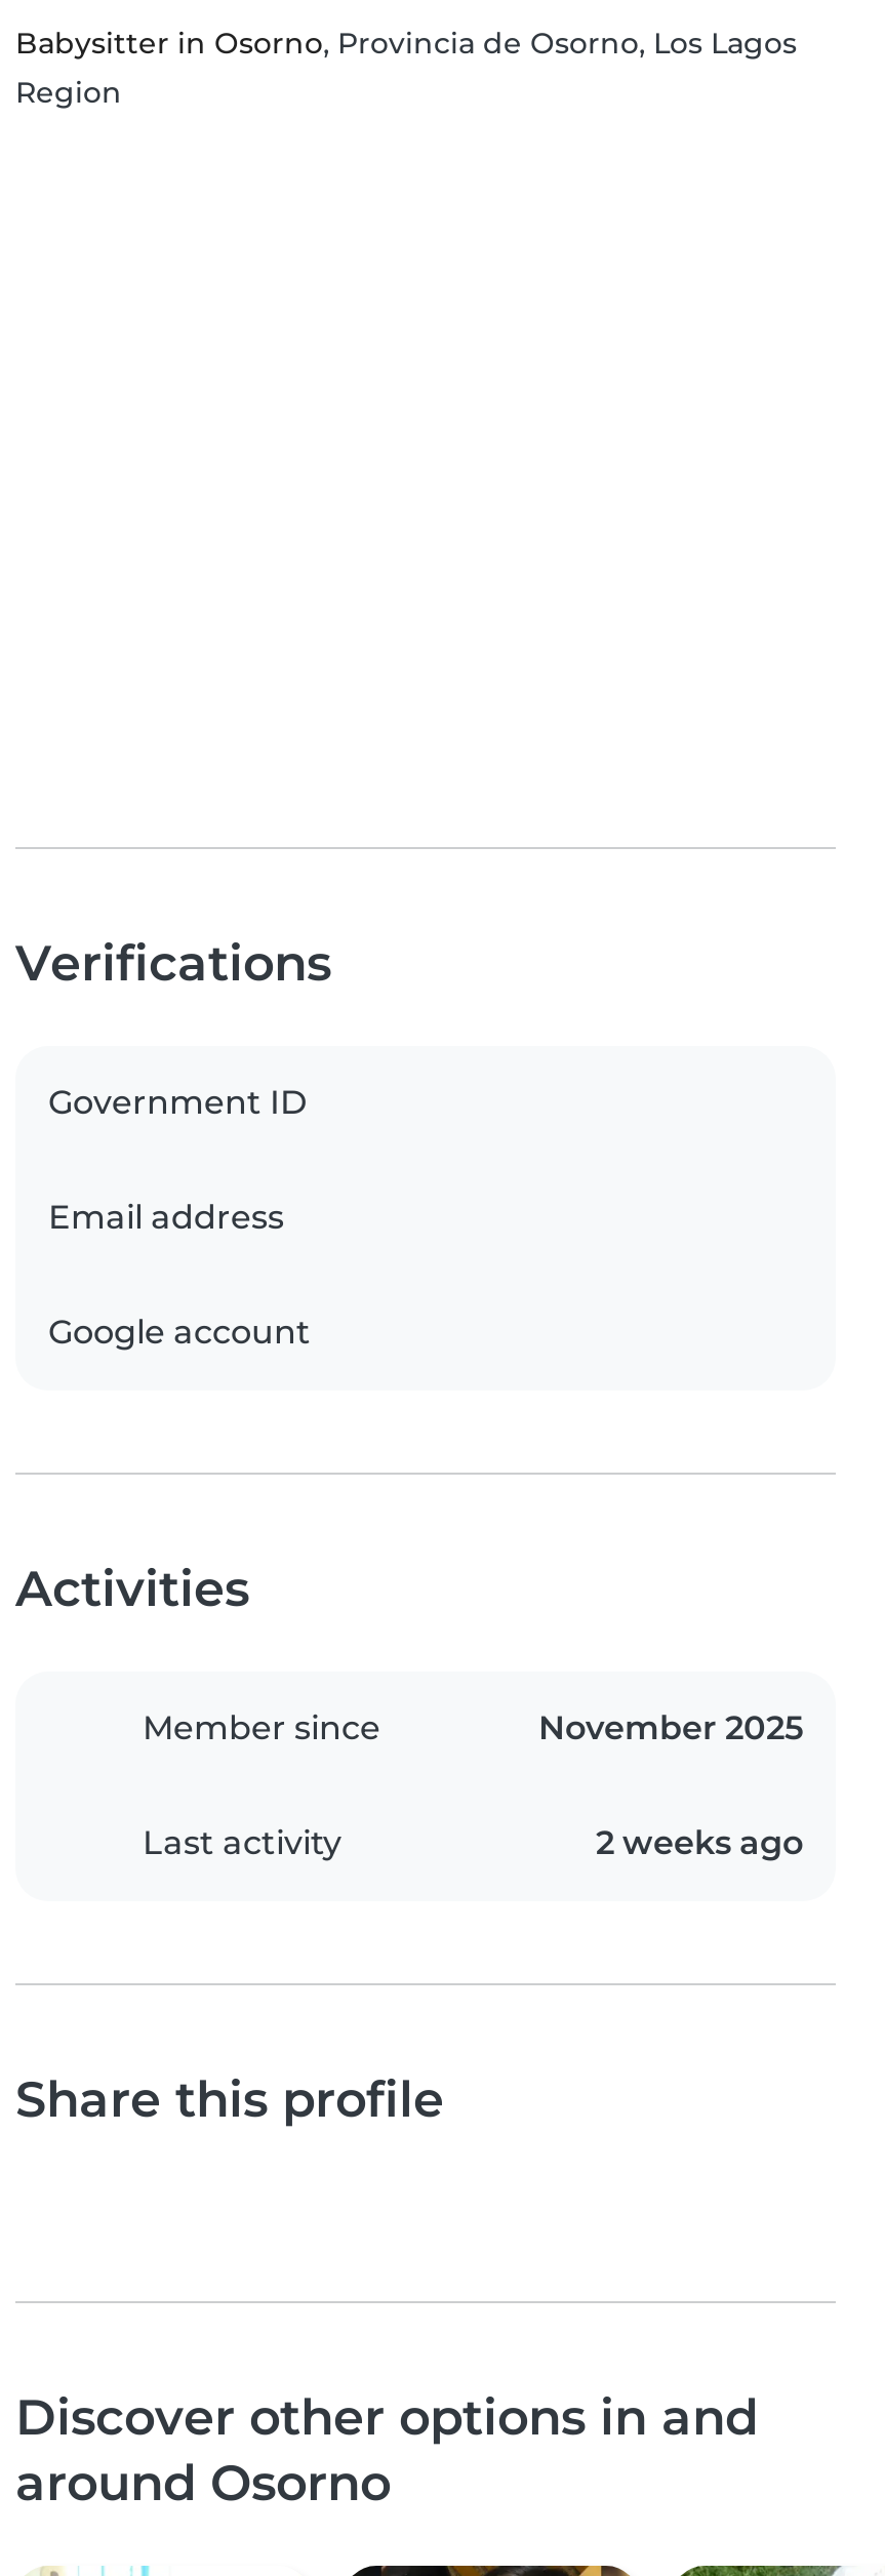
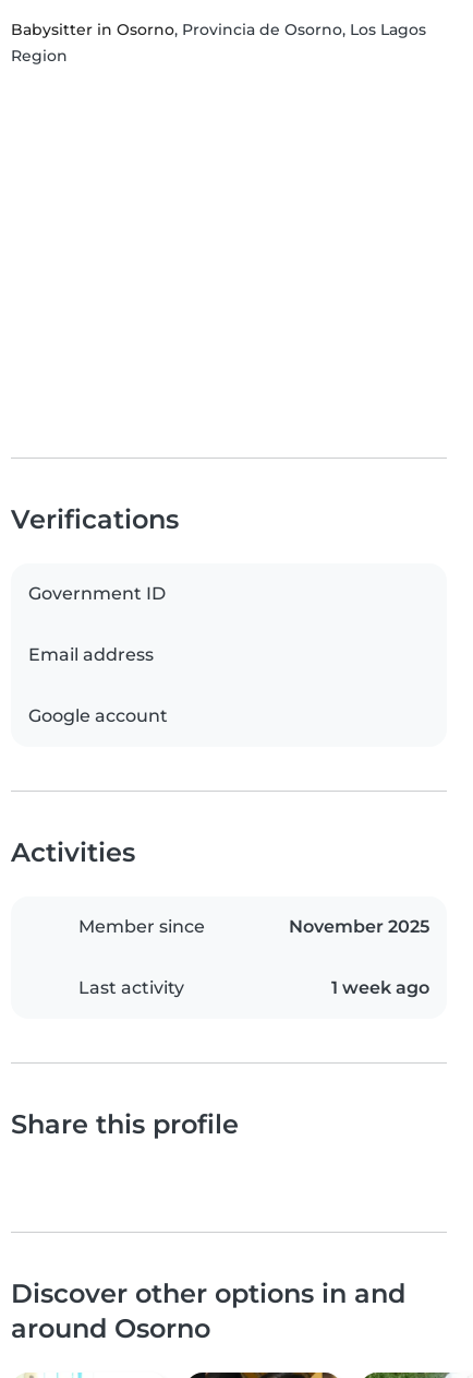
[596,1824,803,1863] 2 weeks ago -> [331,977,429,998] 1 week ago

